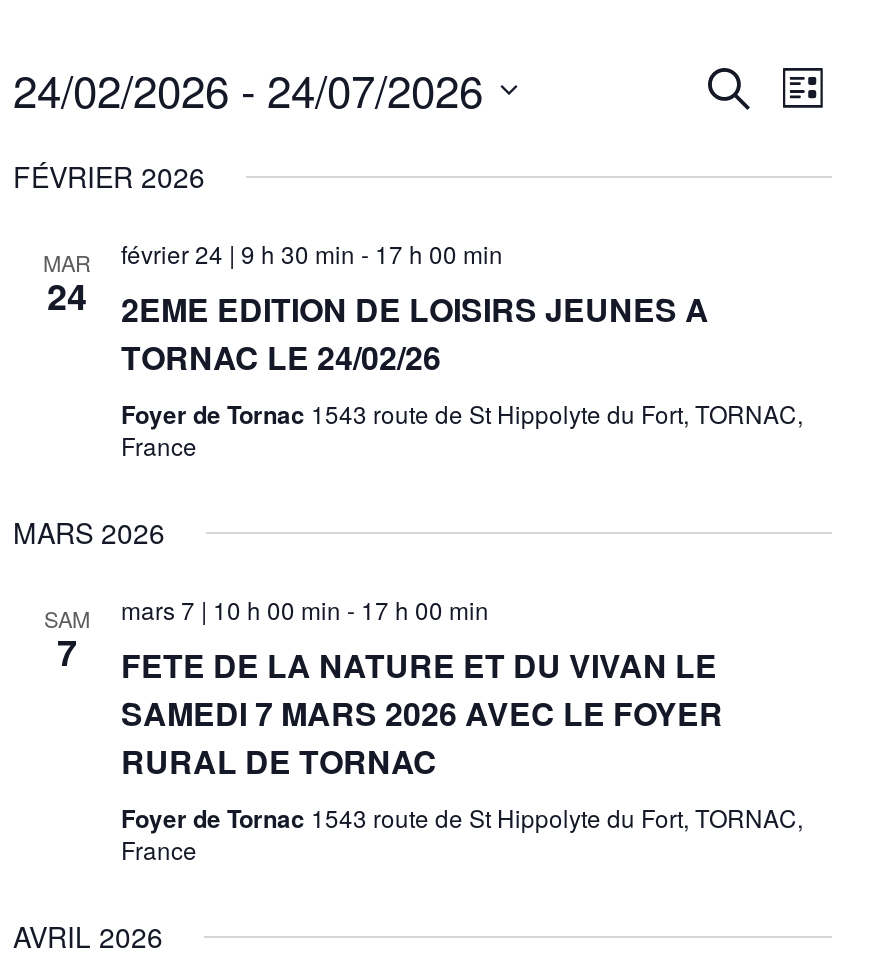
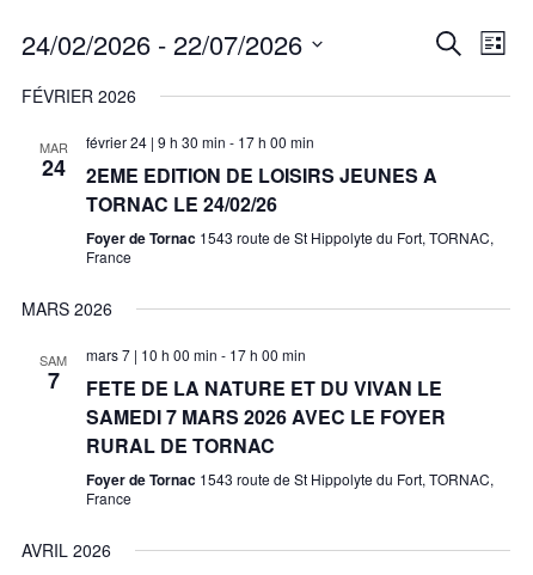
[13,58,483,120] 24/02/2026 - 24/07/2026 -> [21,25,302,62] 24/02/2026 - 22/07/2026

